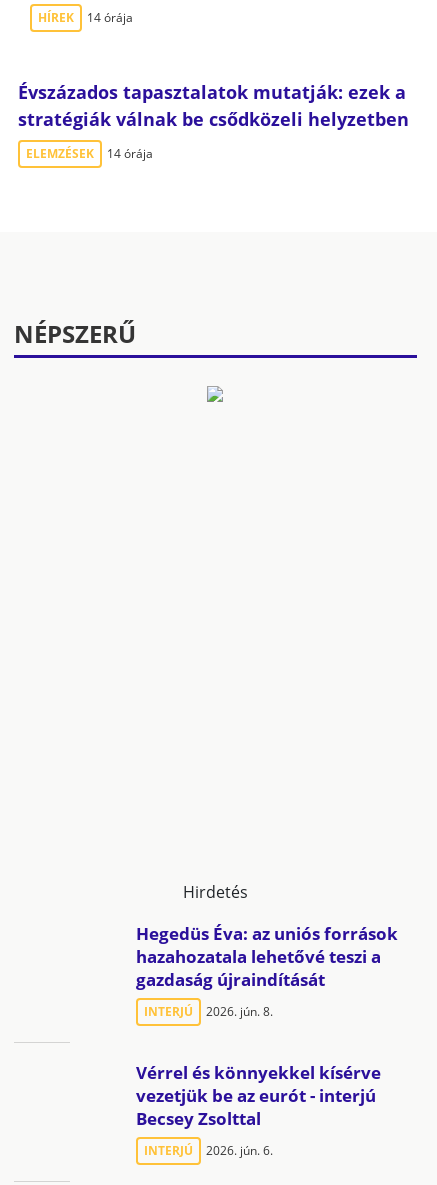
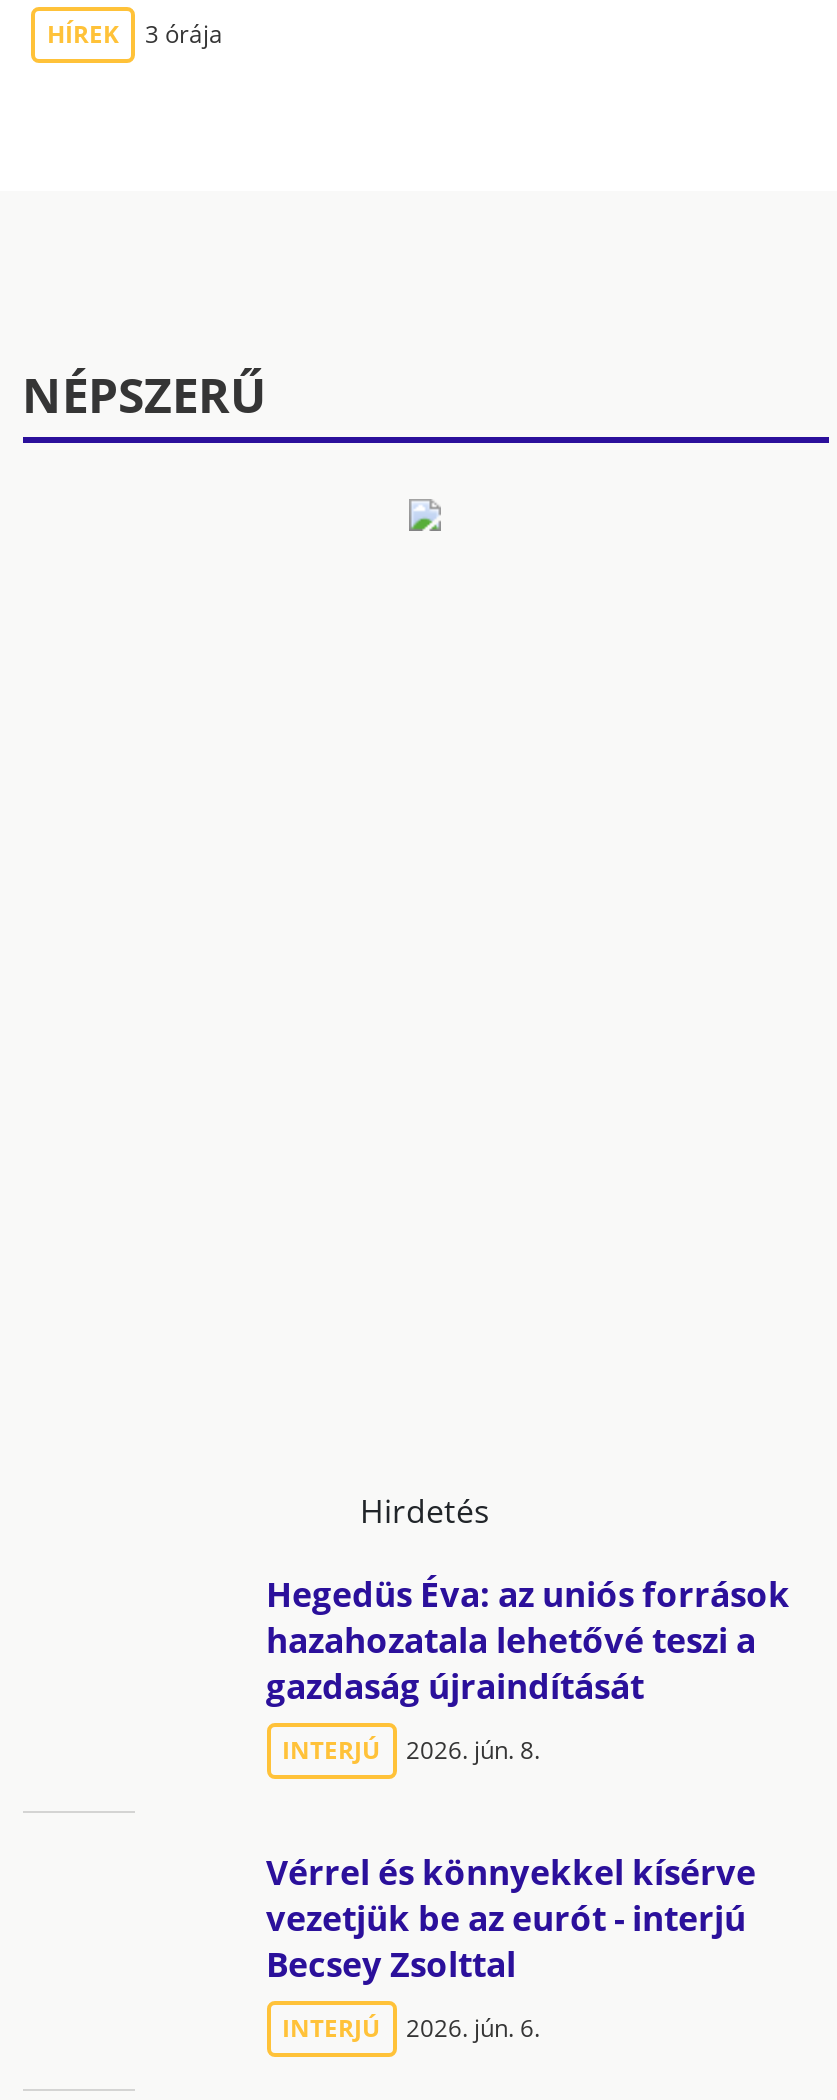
[18,9,409,162] 14 órája | Évszázados tapasztalatok mutatják: ezek a | stratégiák válnak be csődközeli helyzetben | ELEMZÉSEK | 14 órája -> [145,17,223,51] 3 órája

